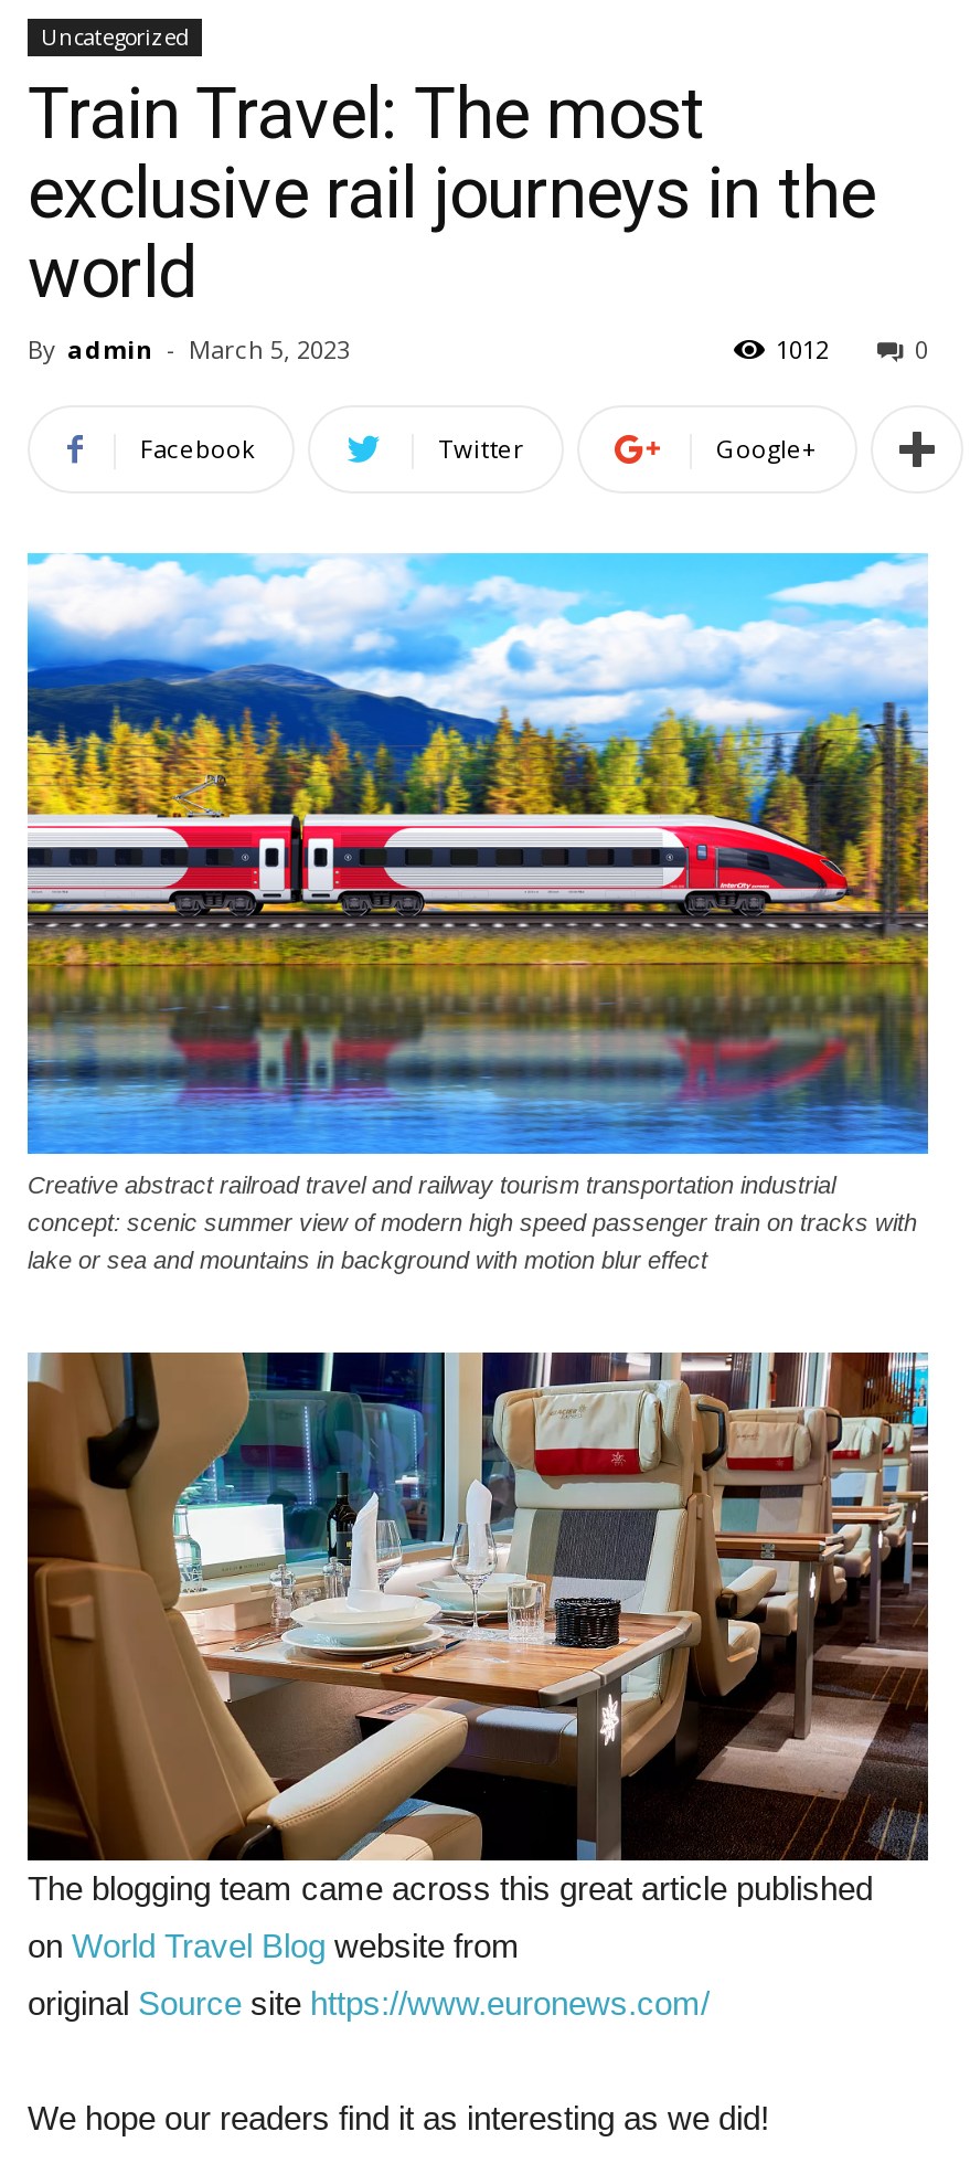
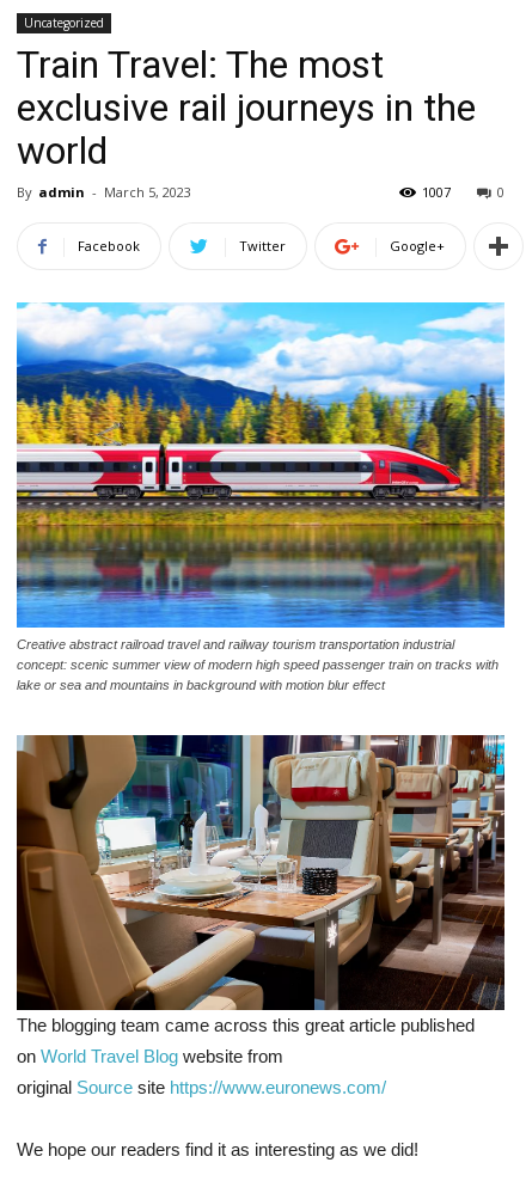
[776,332,829,365] 1012 -> [422,183,451,201] 1007

